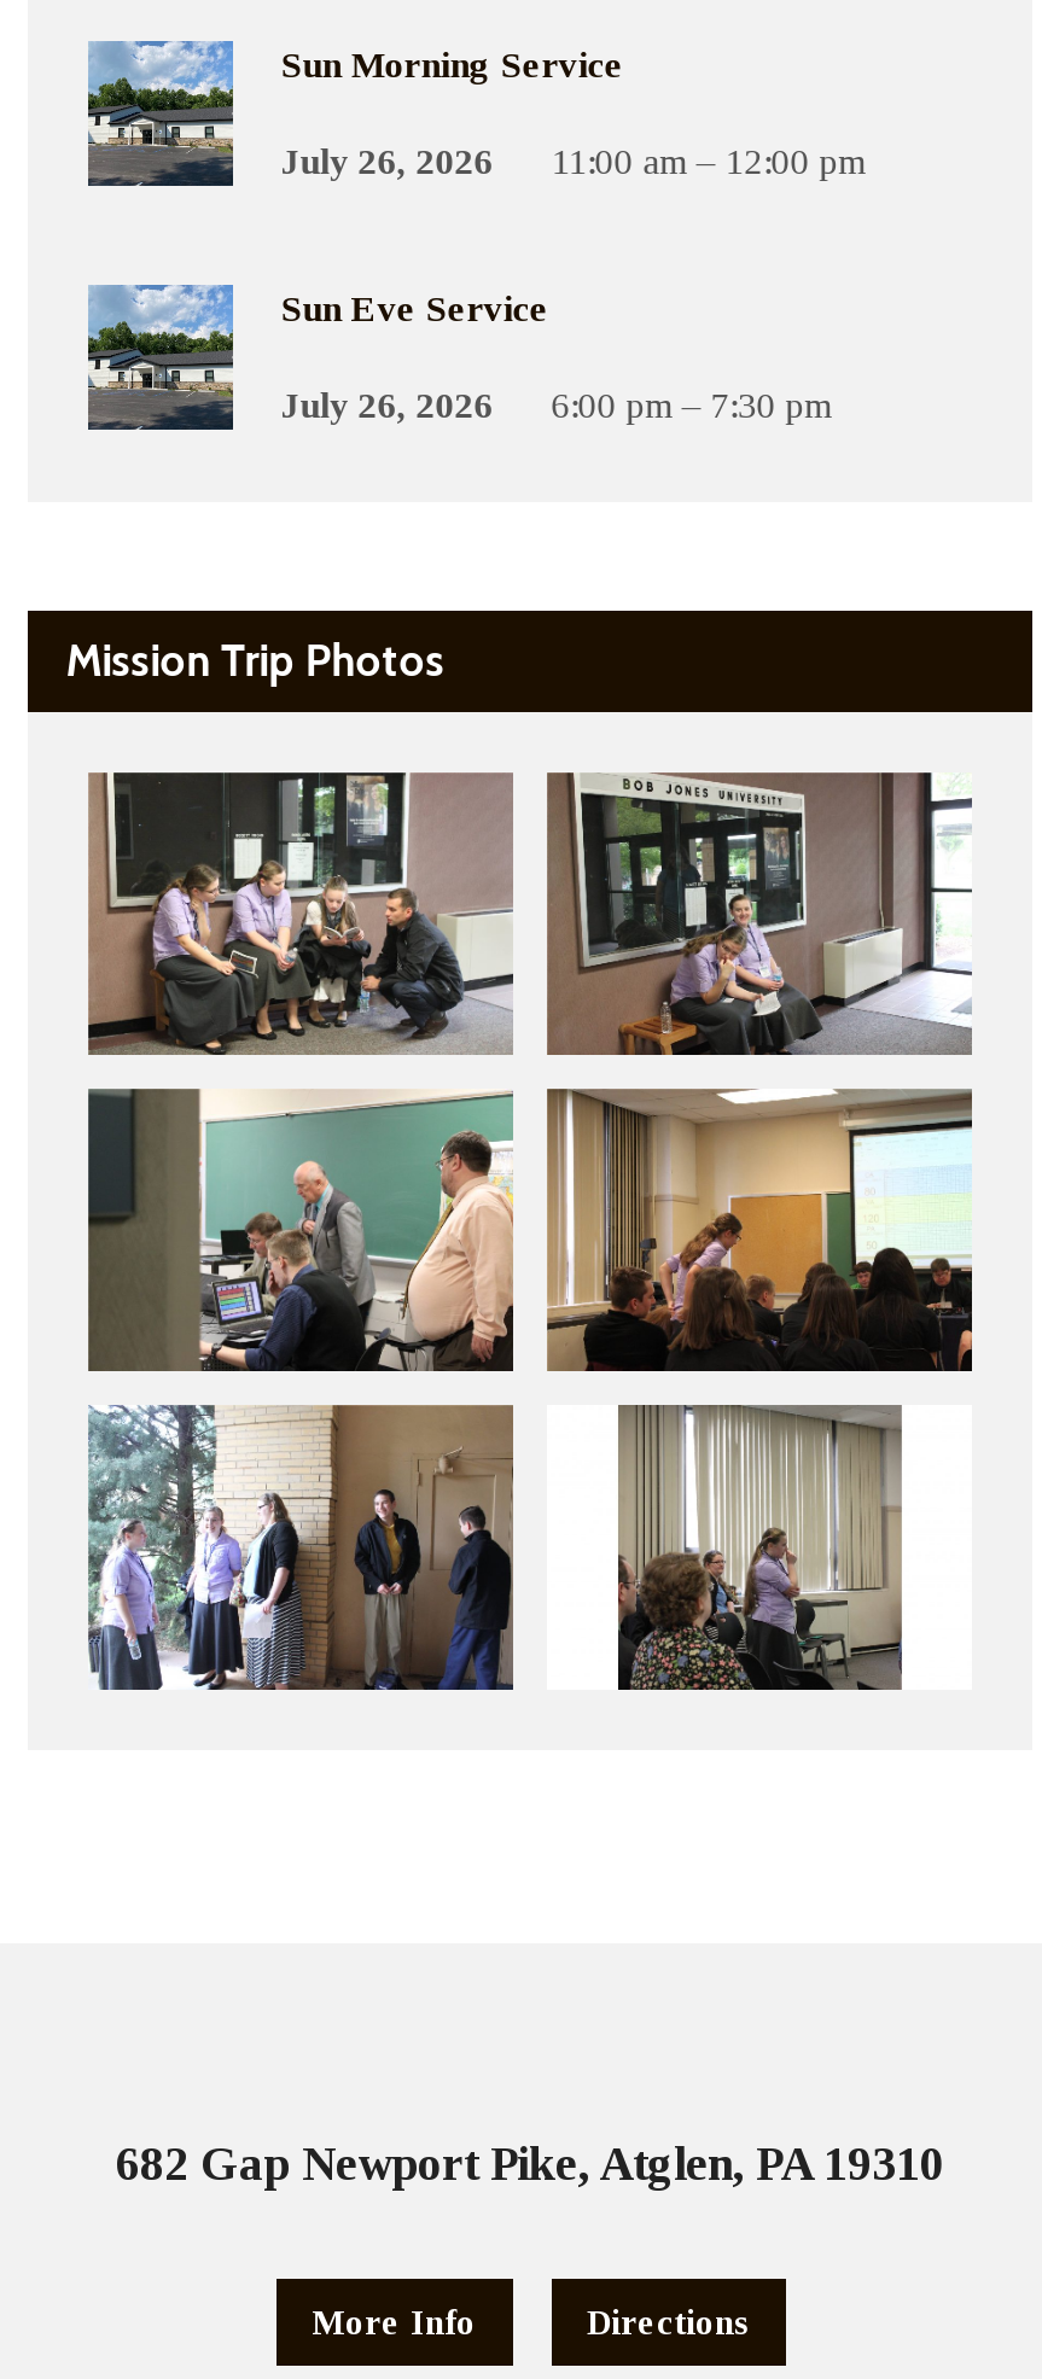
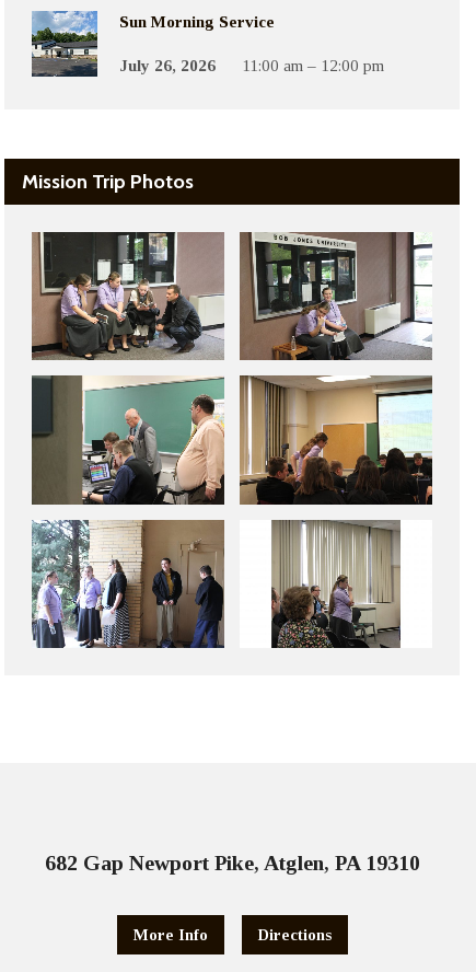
[281,286,831,424] Sun Eve Service | July 26, 2026 | 6:00 pm – 7:30 pm -> none

